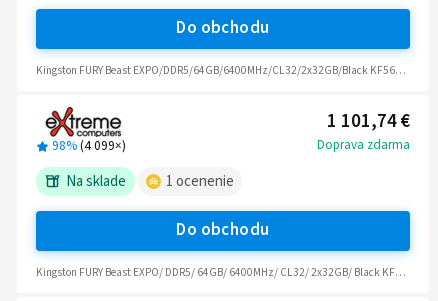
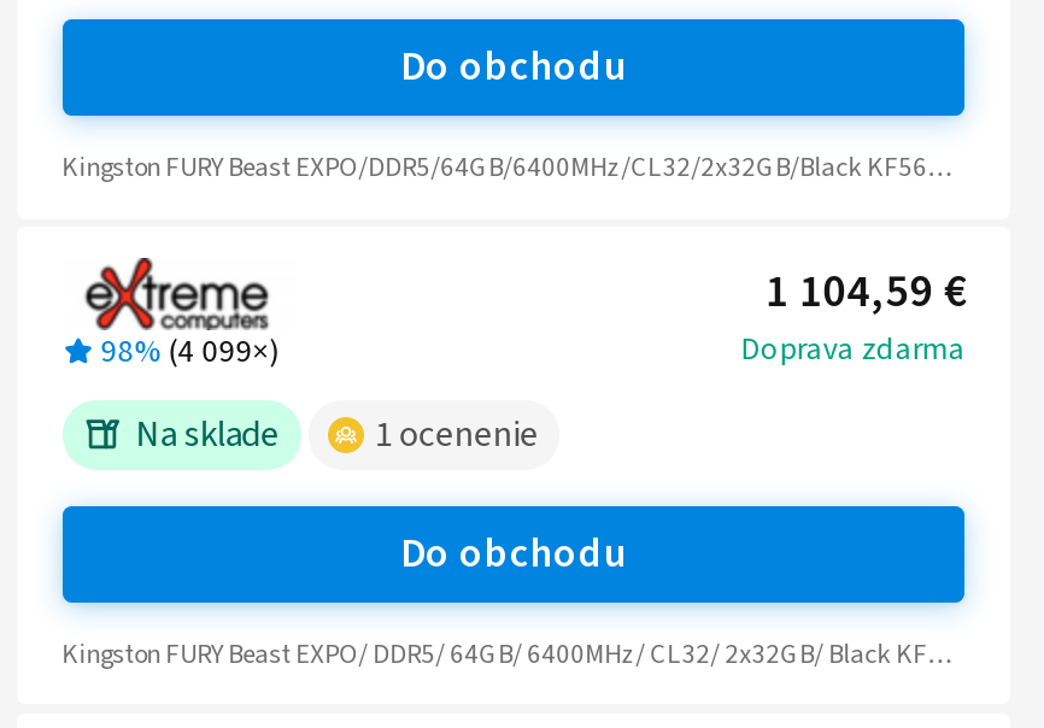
[327,108,410,135] 1 101,74 € -> [765,260,965,325] 1 104,59 €

